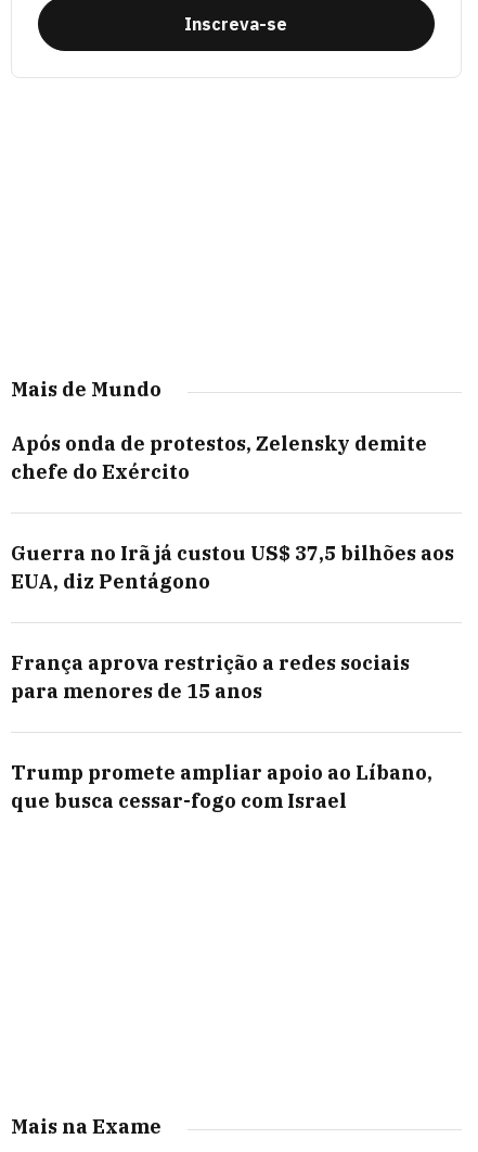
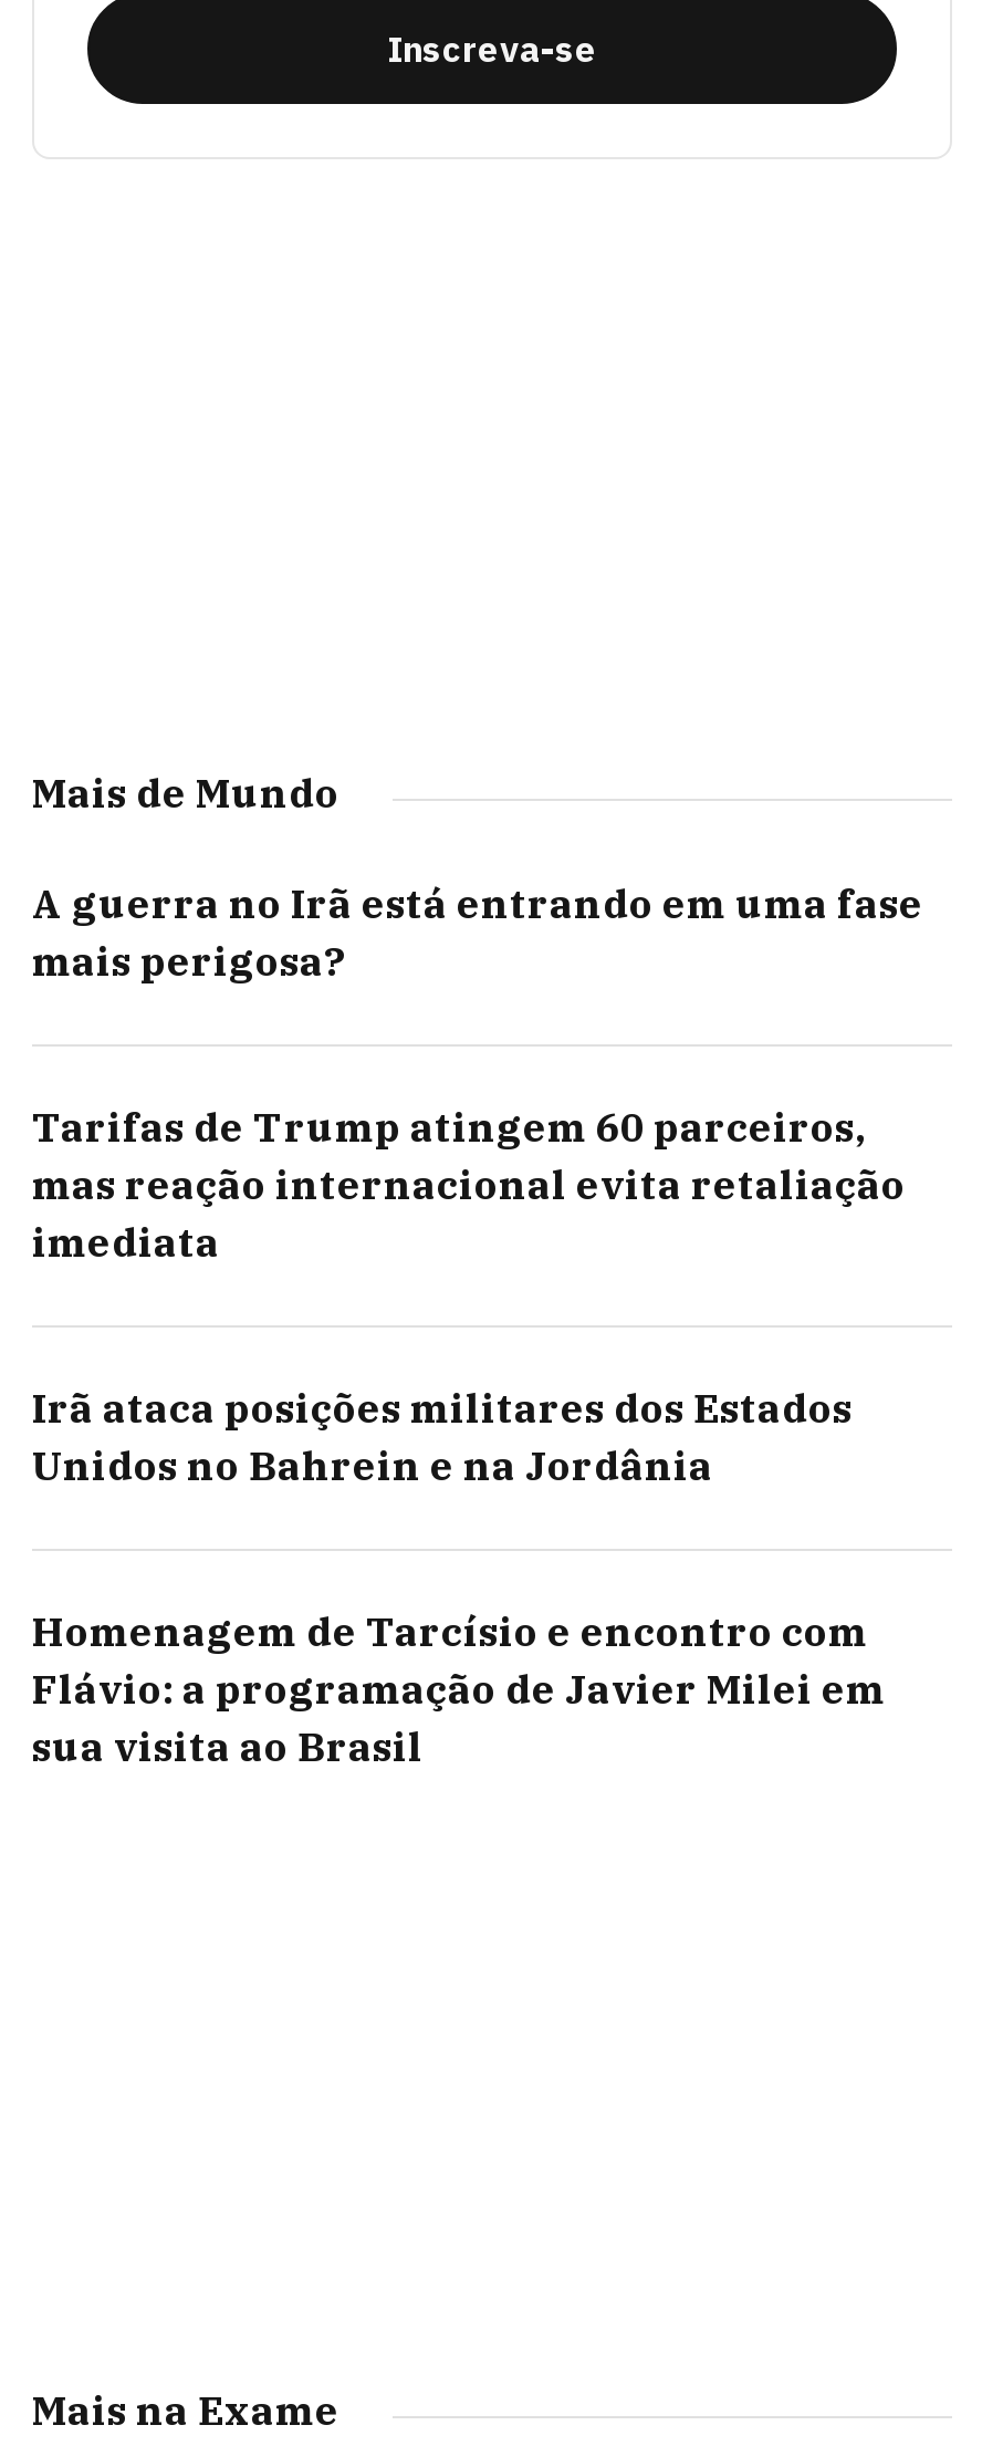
[11,431,427,484] Após onda de protestos, Zelensky demite | chefe do Exército -> [32,878,923,987] A guerra no Irã está entrando em uma fase | mais perigosa?
[11,541,454,594] Guerra no Irã já custou US$ 37,5 bilhões aos | EUA, diz Pentágono -> [32,1102,906,1268] Tarifas de Trump atingem 60 parceiros, | mas reação internacional evita retaliação | imediata
[11,650,410,704] França aprova restrição a redes sociais | para menores de 15 anos -> [32,1383,853,1491] Irã ataca posições militares dos Estados | Unidos no Bahrein e na Jordânia
[11,760,432,813] Trump promete ampliar apoio ao Líbano, | que busca cessar-fogo com Israel -> [32,1606,886,1772] Homenagem de Tarcísio e encontro com | Flávio: a programação de Javier Milei em | sua visita ao Brasil

